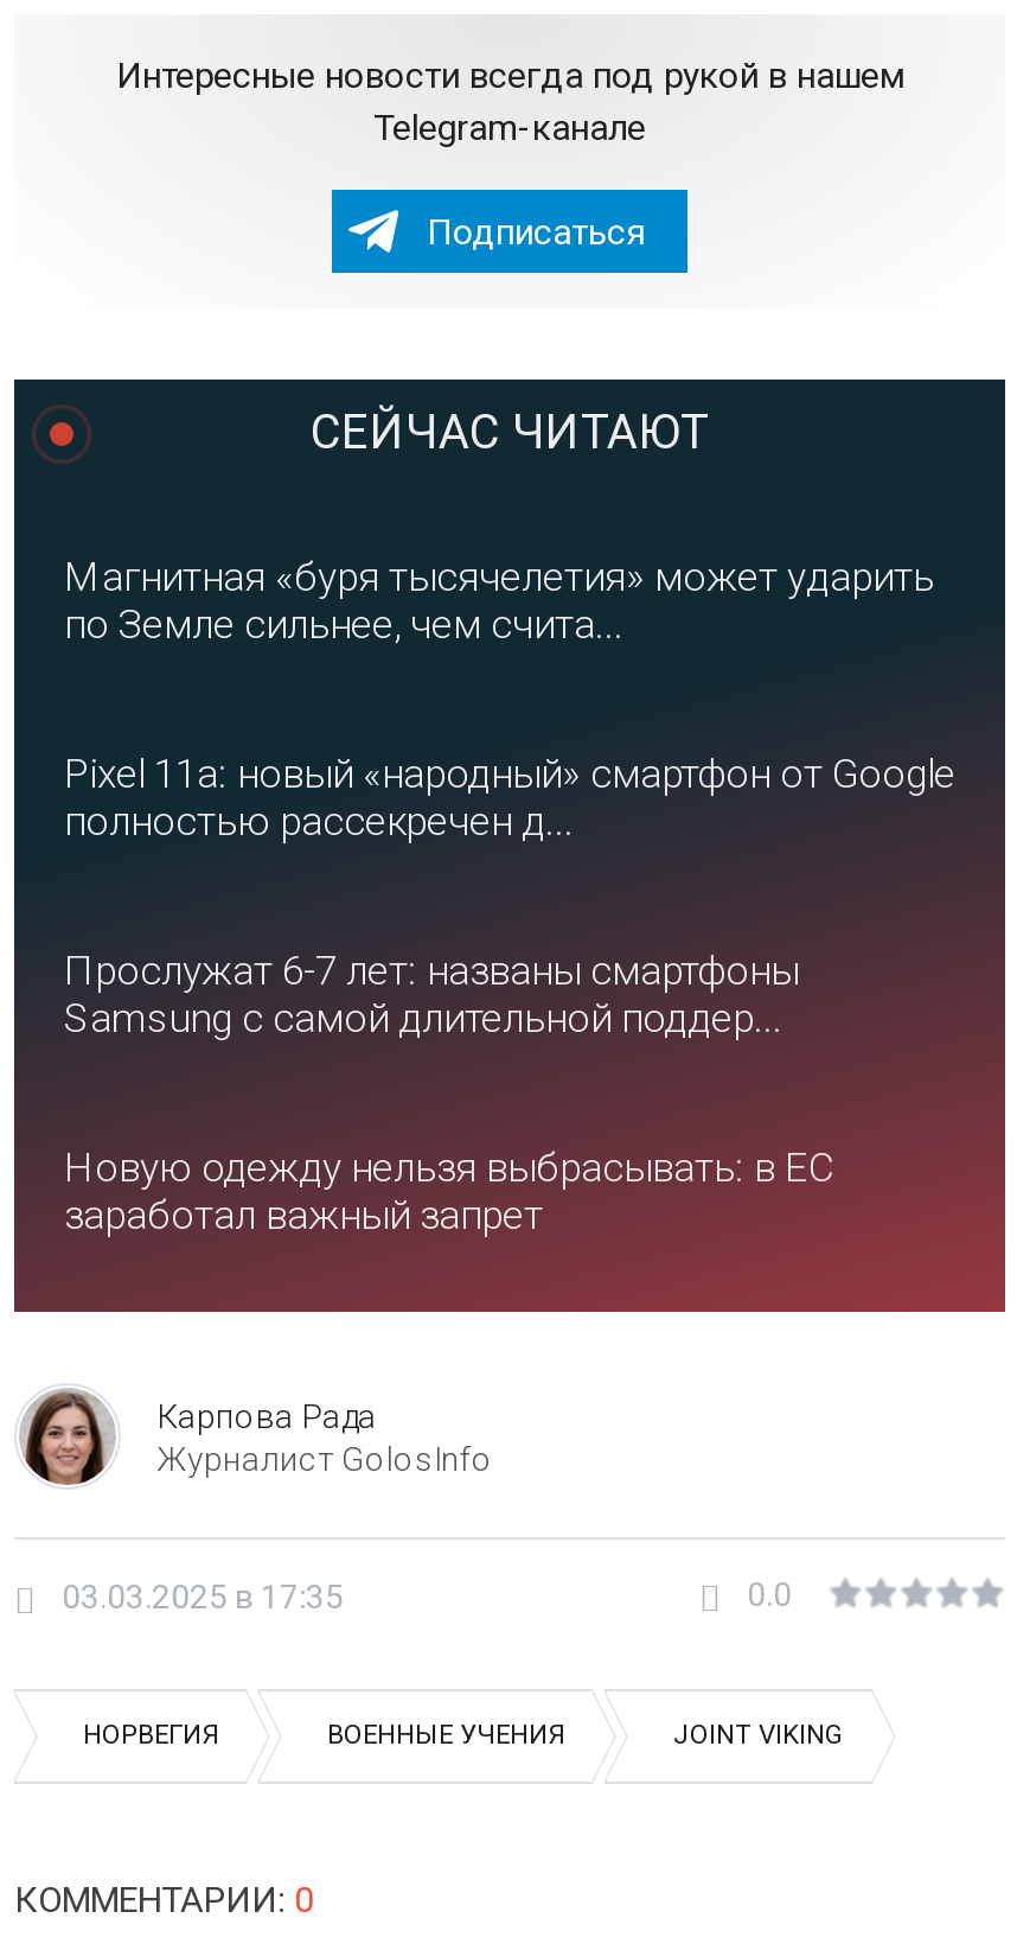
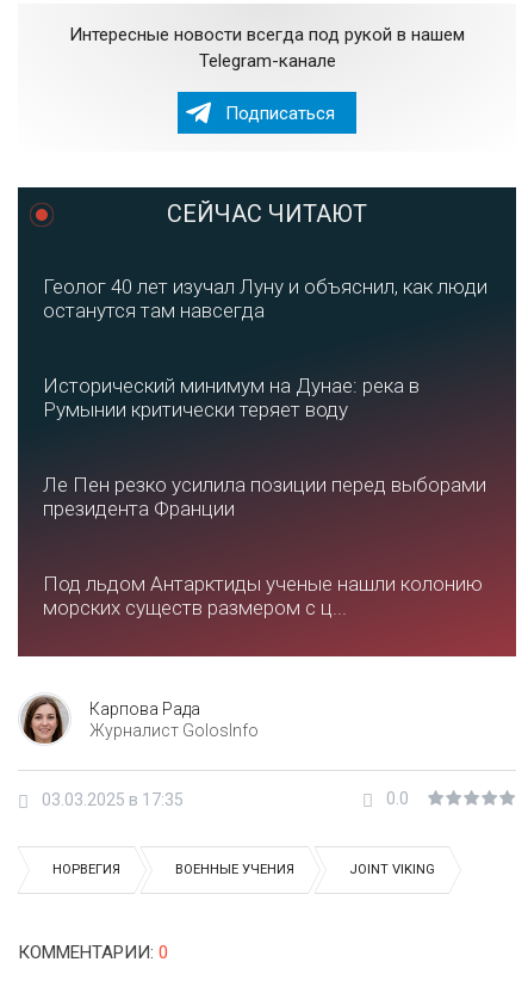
[64,553,934,648] Магнитная «буря тысячелетия» может ударить | по Земле сильнее, чем счита... -> [43,275,487,323] Геолог 40 лет изучал Луну и объяснил, как люди | останутся там навсегда
[64,750,955,845] Pixel 11a: новый «народный» смартфон от Google | полностью рассекречен д... -> [43,374,420,422] Исторический минимум на Дунае: река в | Румынии критически теряет воду
[64,947,799,1042] Прослужат 6-7 лет: названы смартфоны | Samsung с самой длительной поддер... -> [43,473,486,521] Ле Пен резко усилила позиции перед выборами | президента Франции
[64,1144,834,1239] Новую одежду нельзя выбрасывать: в ЕС | заработал важный запрет -> [43,572,483,620] Под льдом Антарктиды ученые нашли колонию | морских существ размером с ц...

